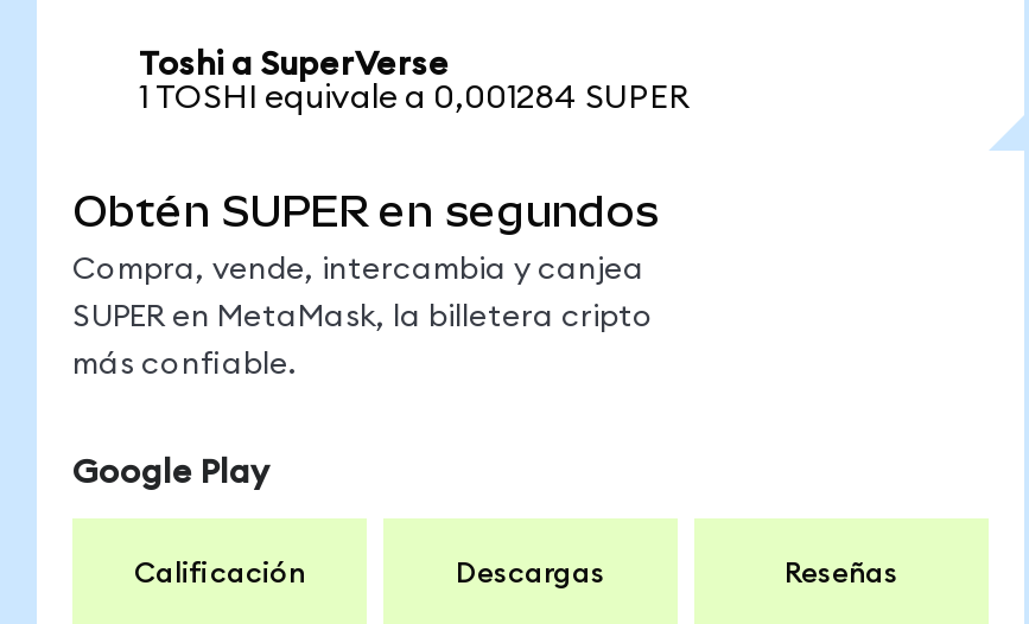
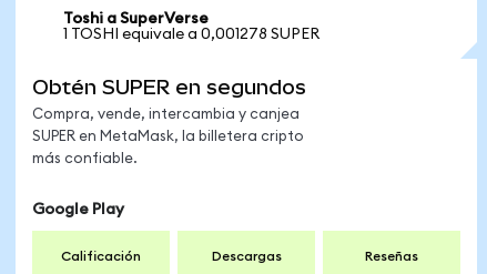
[139,82,690,115] 1 TOSHI equivale a 0,001284 SUPER -> [63,27,319,42] 1 TOSHI equivale a 0,001278 SUPER

